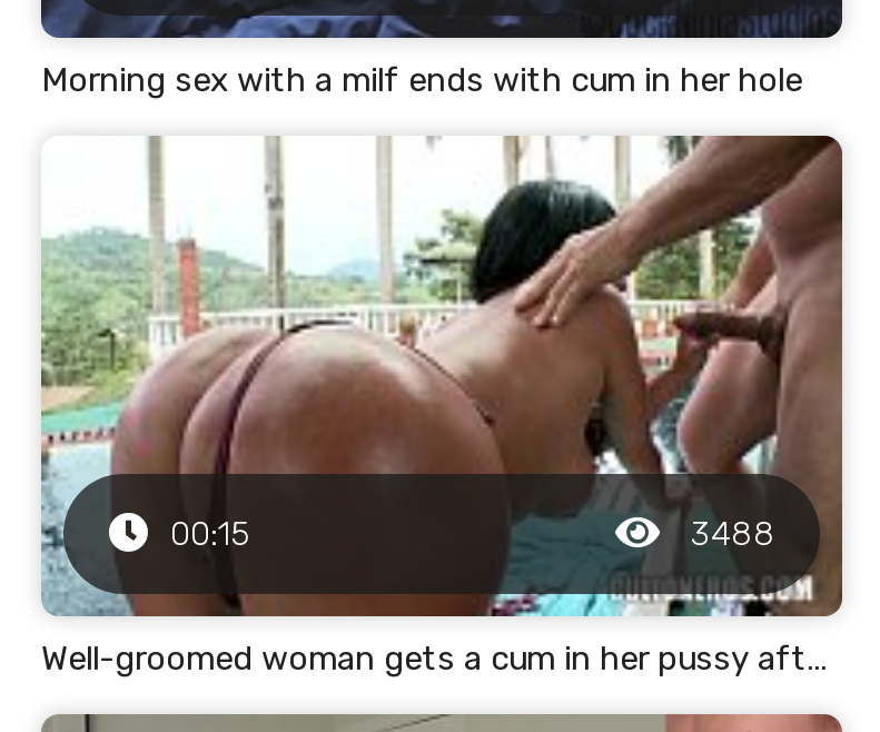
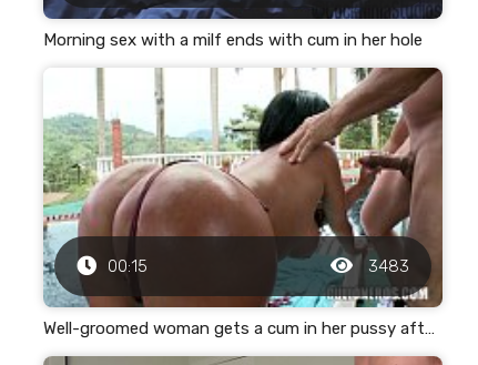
[682,514,775,554] 3488 -> [364,256,409,276] 3483

